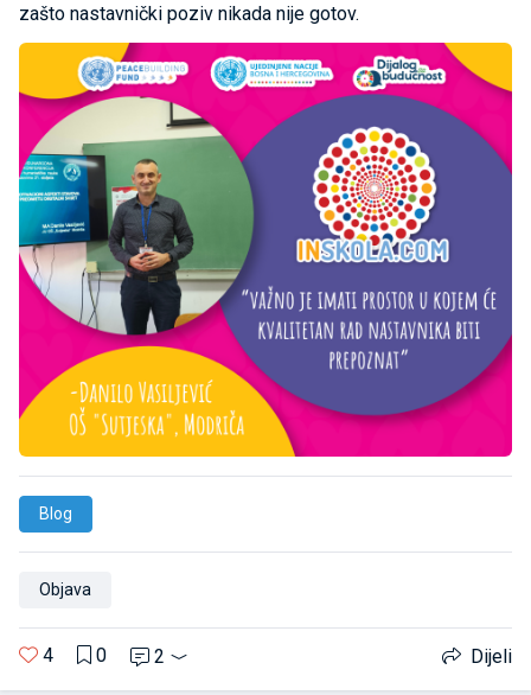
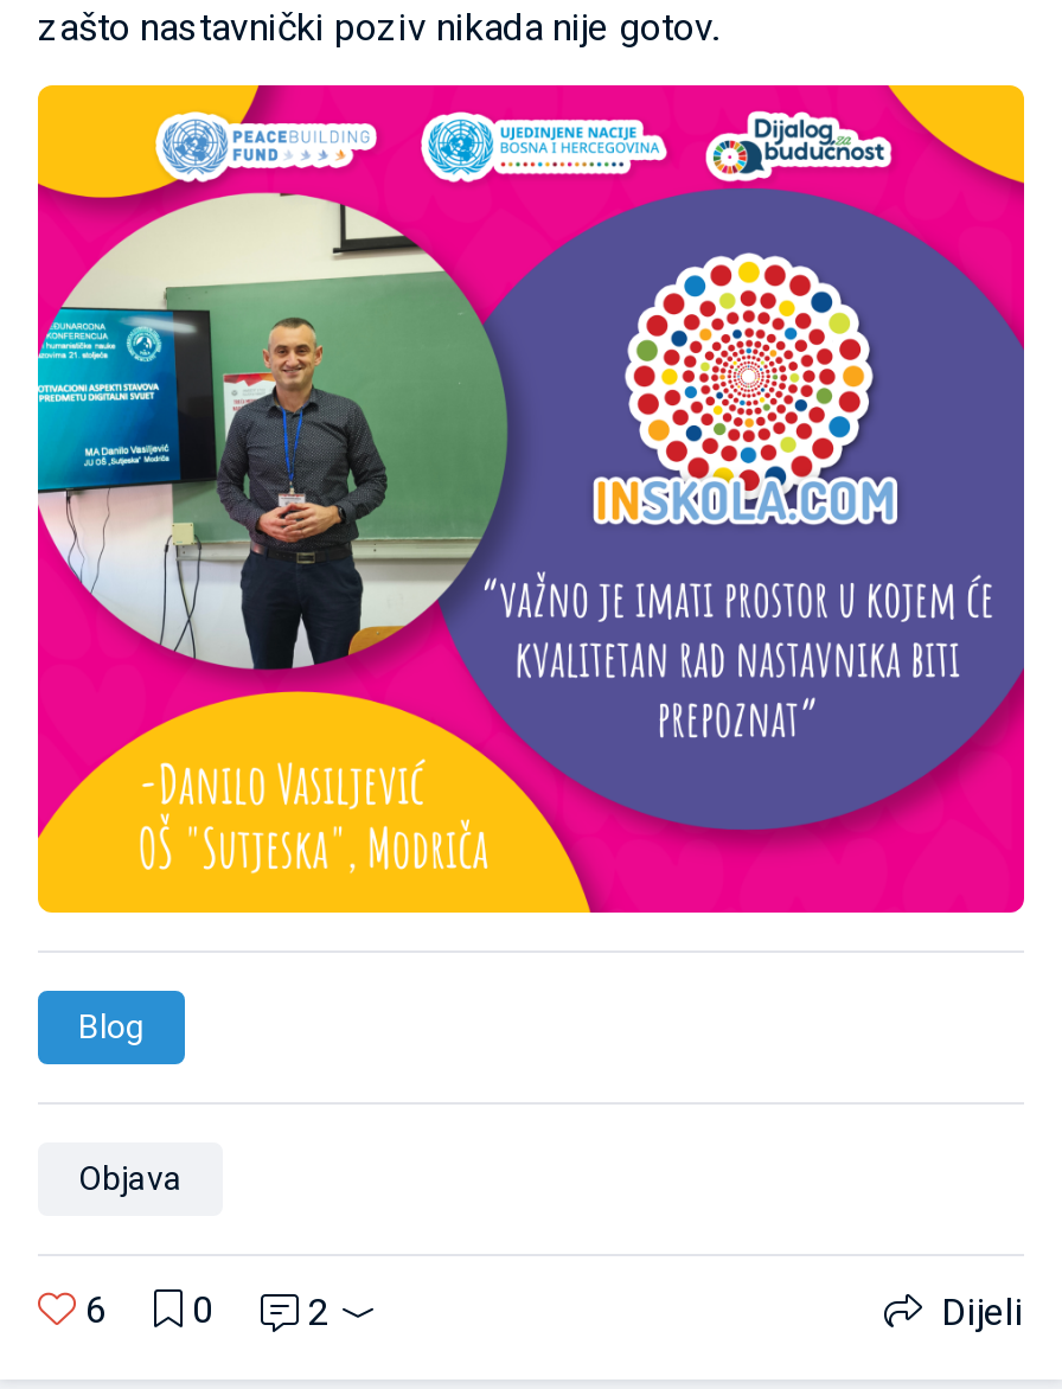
[43,644,107,667] 4 0 -> [85,1288,213,1333] 6 0

